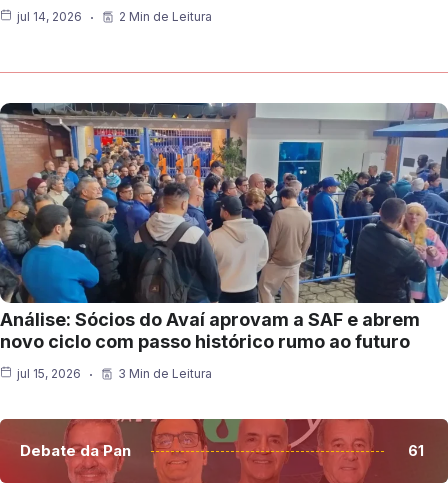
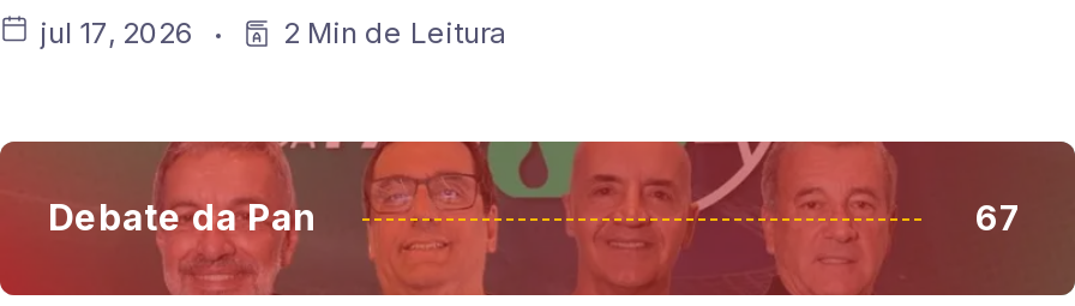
[17,9,82,24] jul 14, 2026 -> [41,14,194,50] jul 17, 2026
[0,102,445,381] [image] | Análise: Sócios do Avaí aprovam a SAF e abrem | novo ciclo com passo histórico rumo ao futuro | jul 15, 2026 | 3 Min de Leitura -> none
[408,442,424,459] 61 -> [975,196,1021,237] 67

